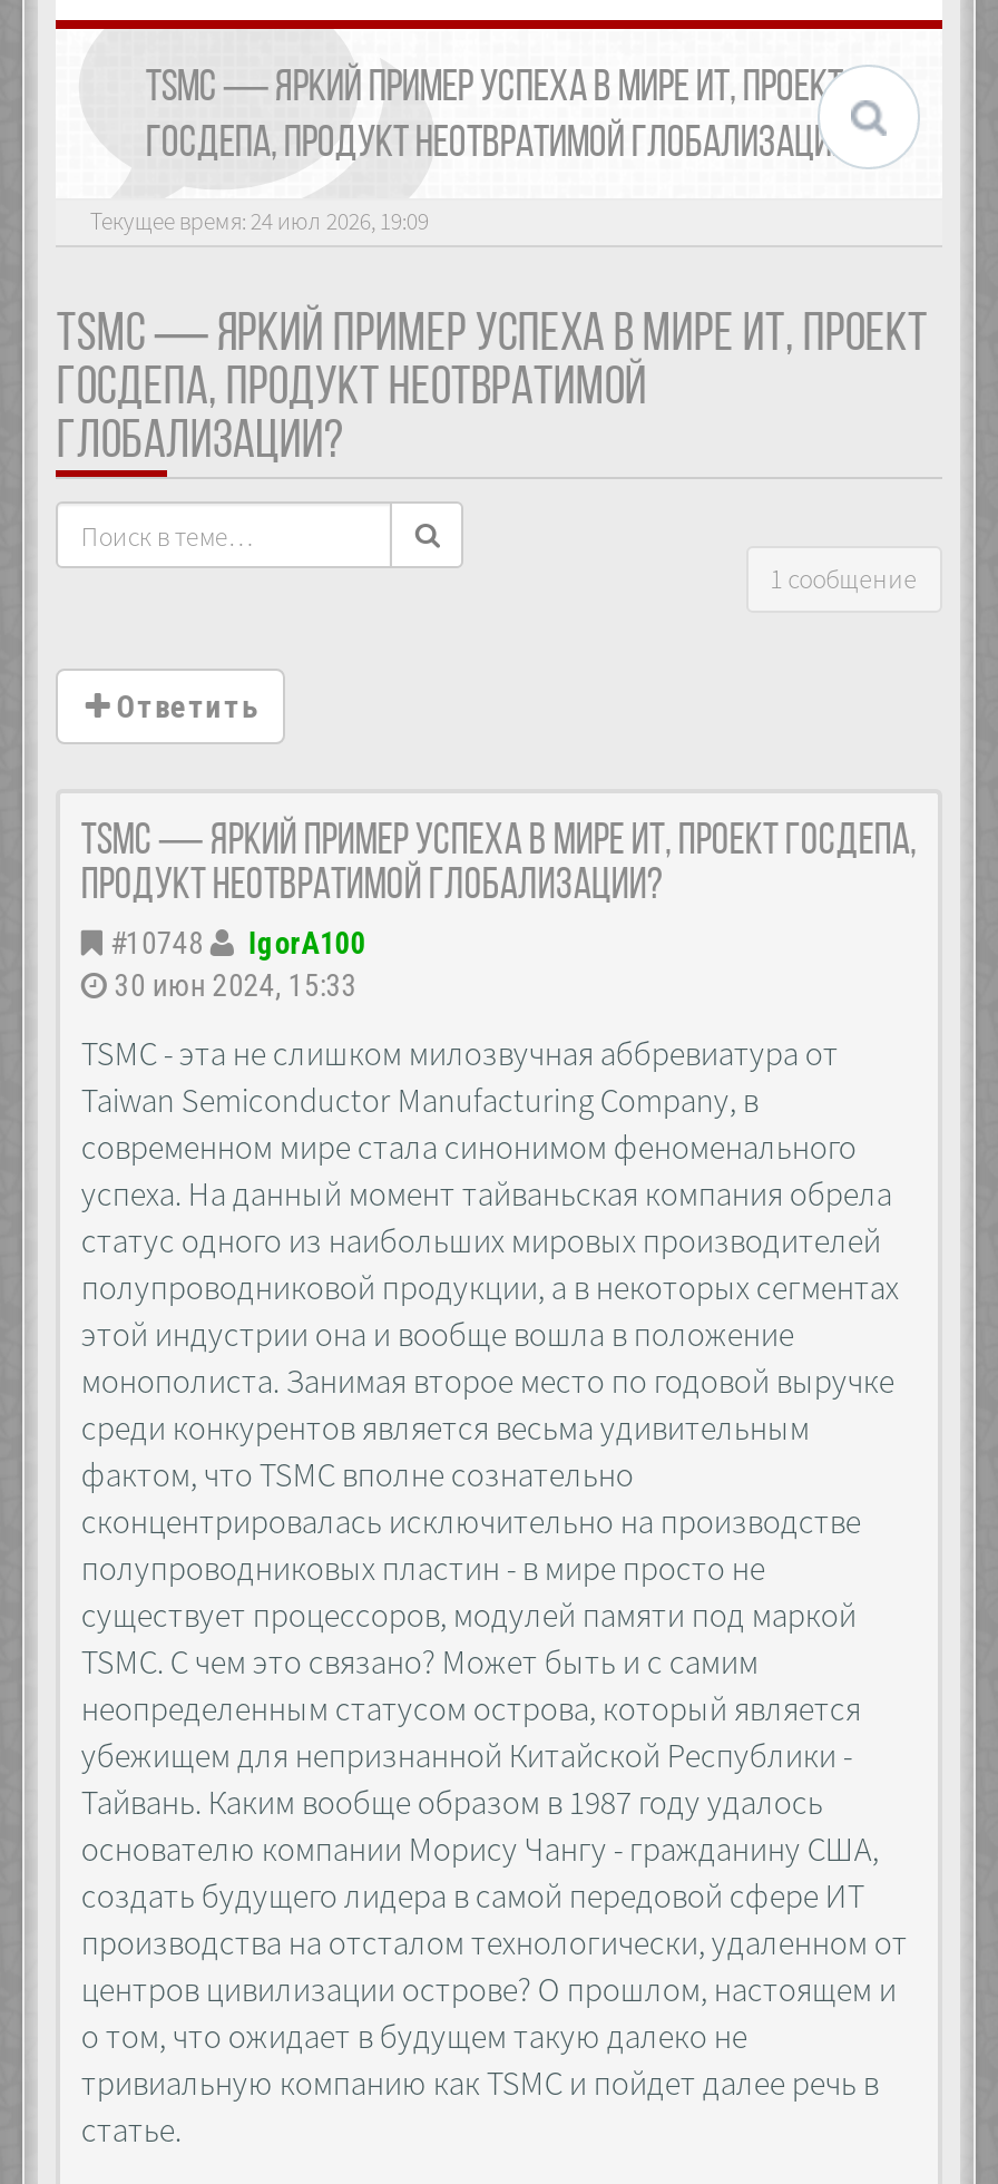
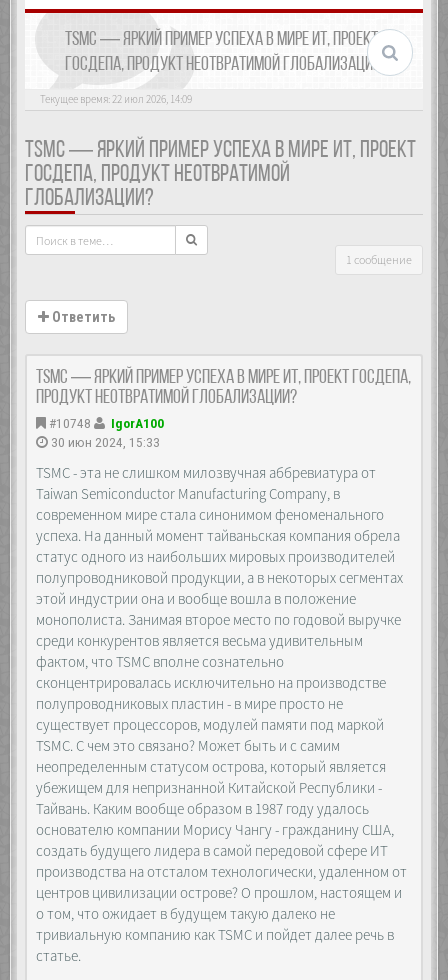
[90,205,429,236] Текущее время: 24 июл 2026, 19:09 -> [40,92,192,106] Текущее время: 22 июл 2026, 14:09

